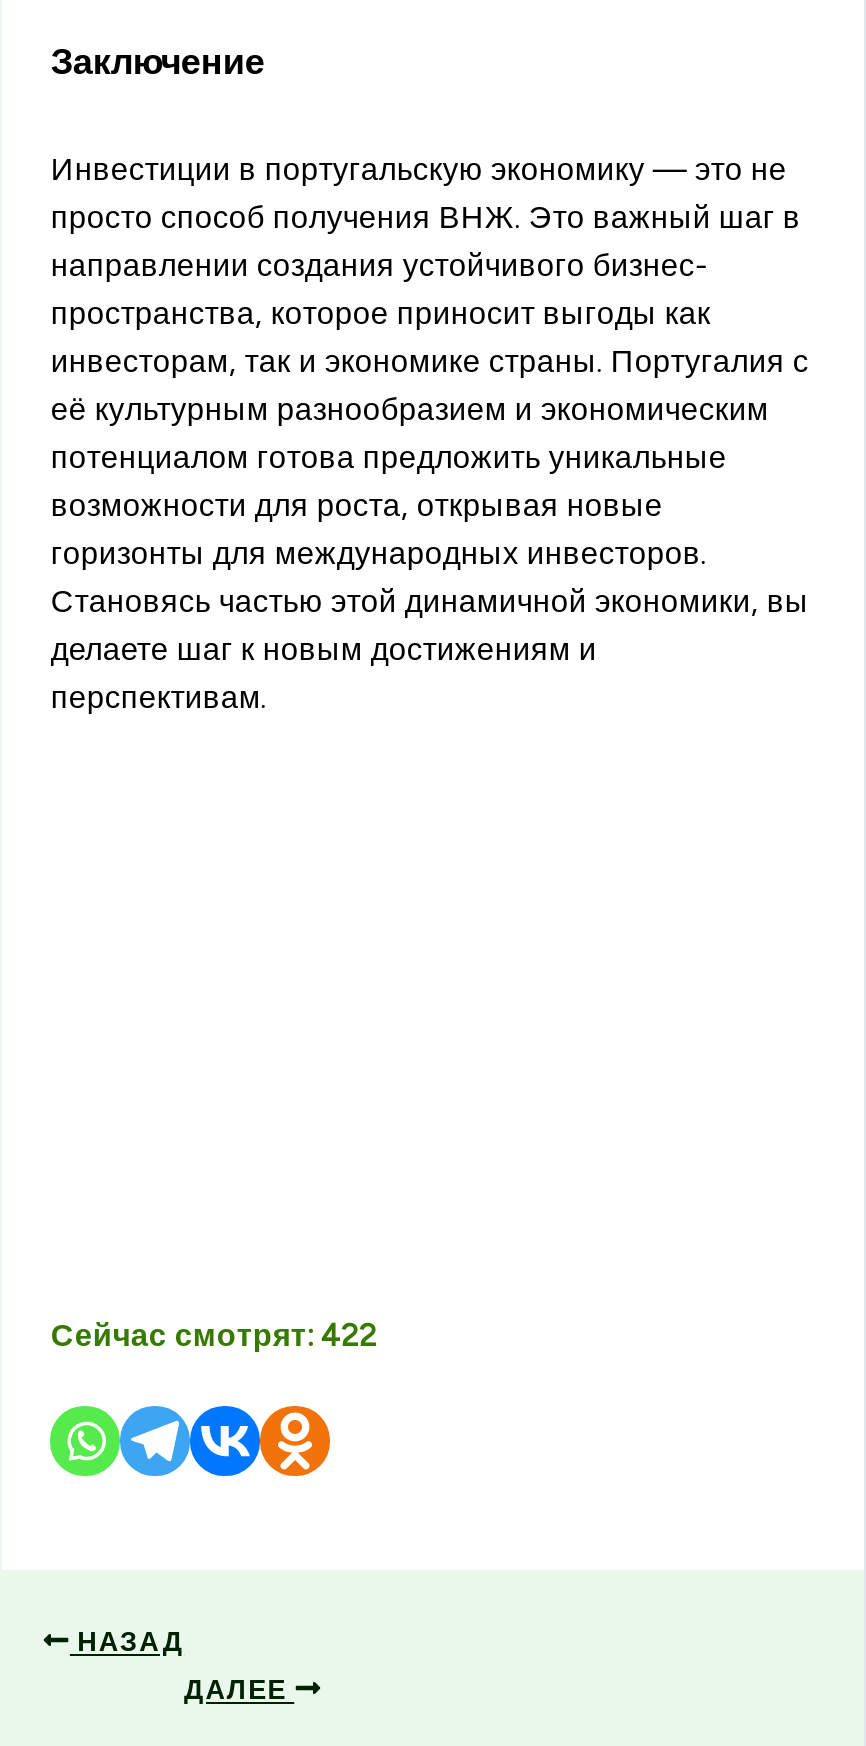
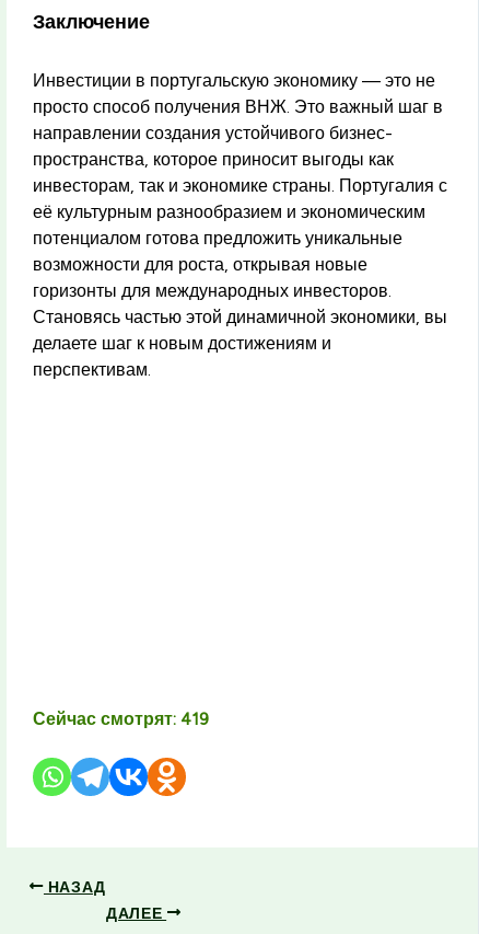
[51,1317,377,1355] Сейчас смотрят: 422 -> [33,709,209,730] Сейчас смотрят: 419

